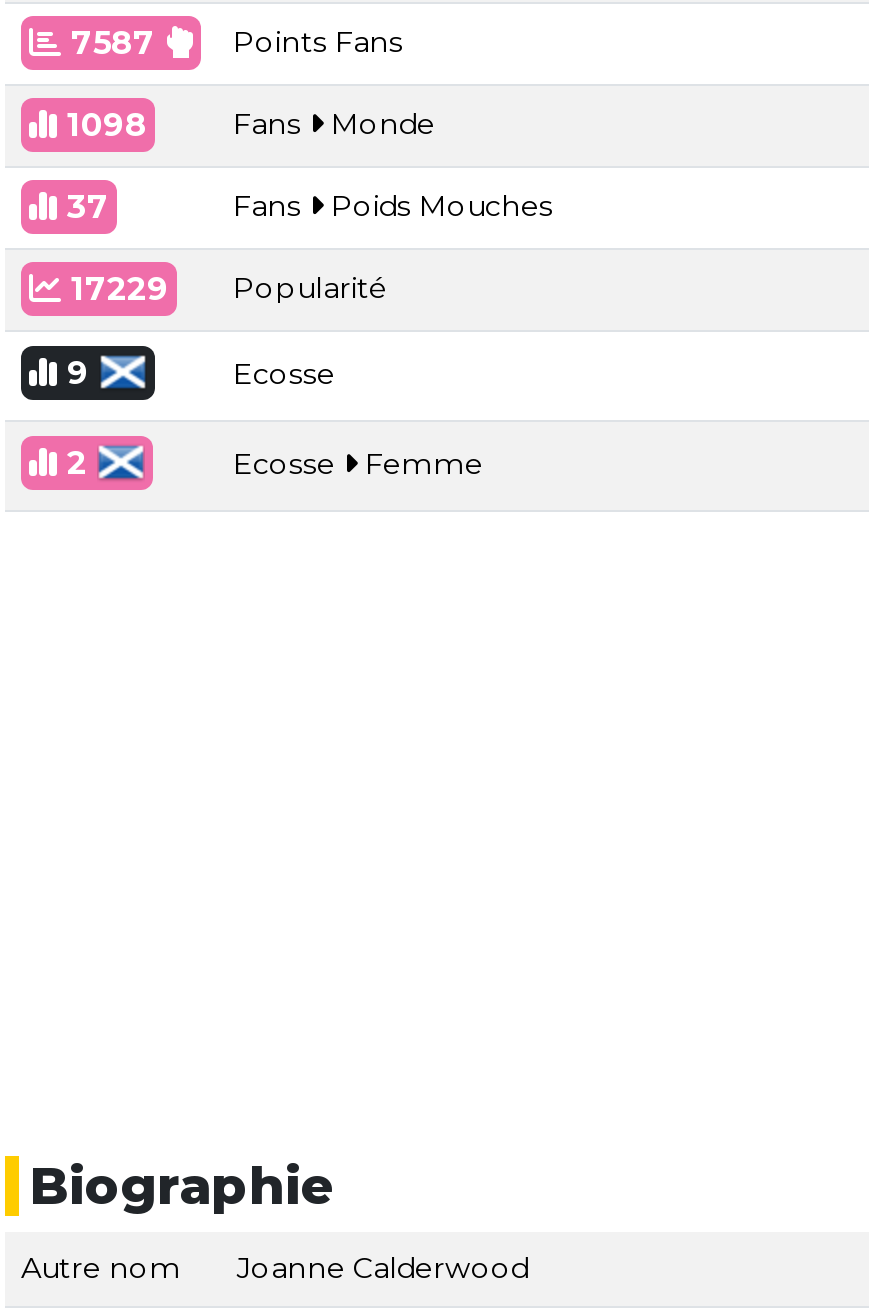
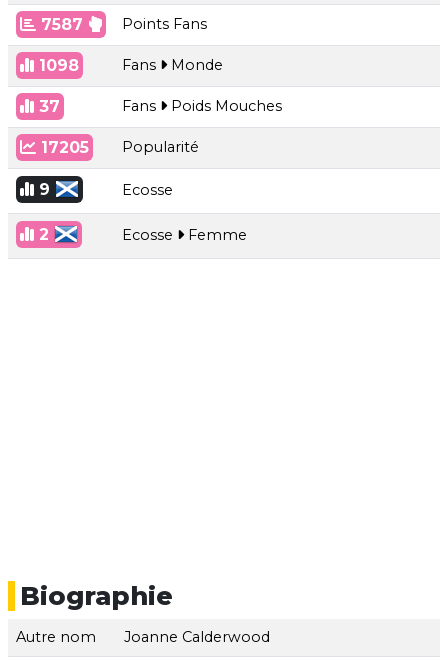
[61,270,387,308] 17229 Popularité -> [36,138,199,157] 17205 Popularité

